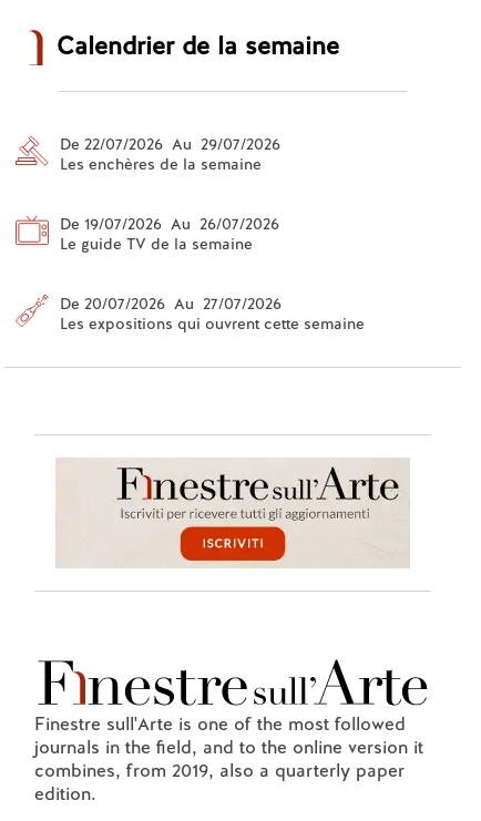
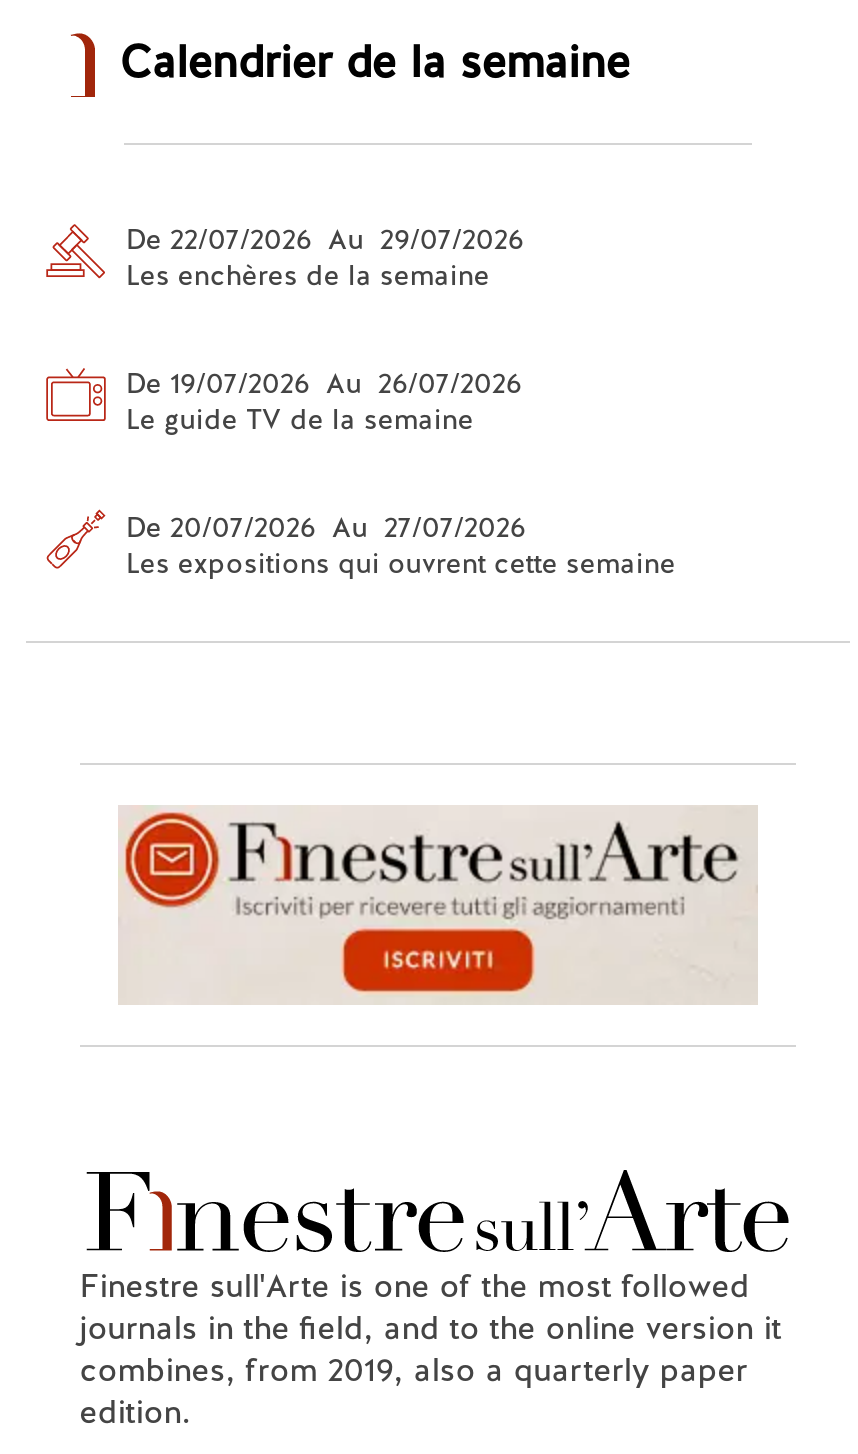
none -> [124,811,220,909] [image]

